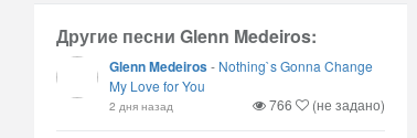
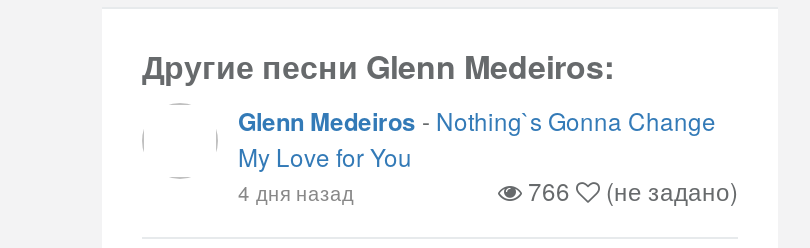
[109,97,173,114] 2 дня назад -> [238,177,354,207] 4 дня назад

